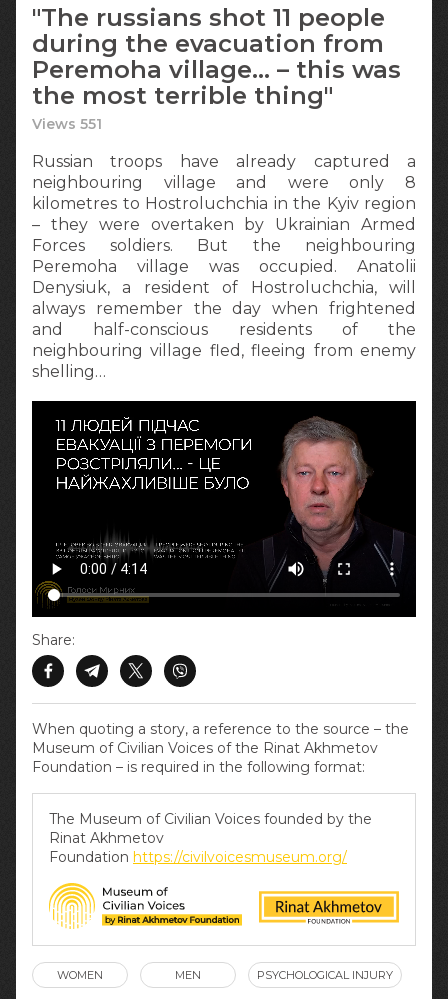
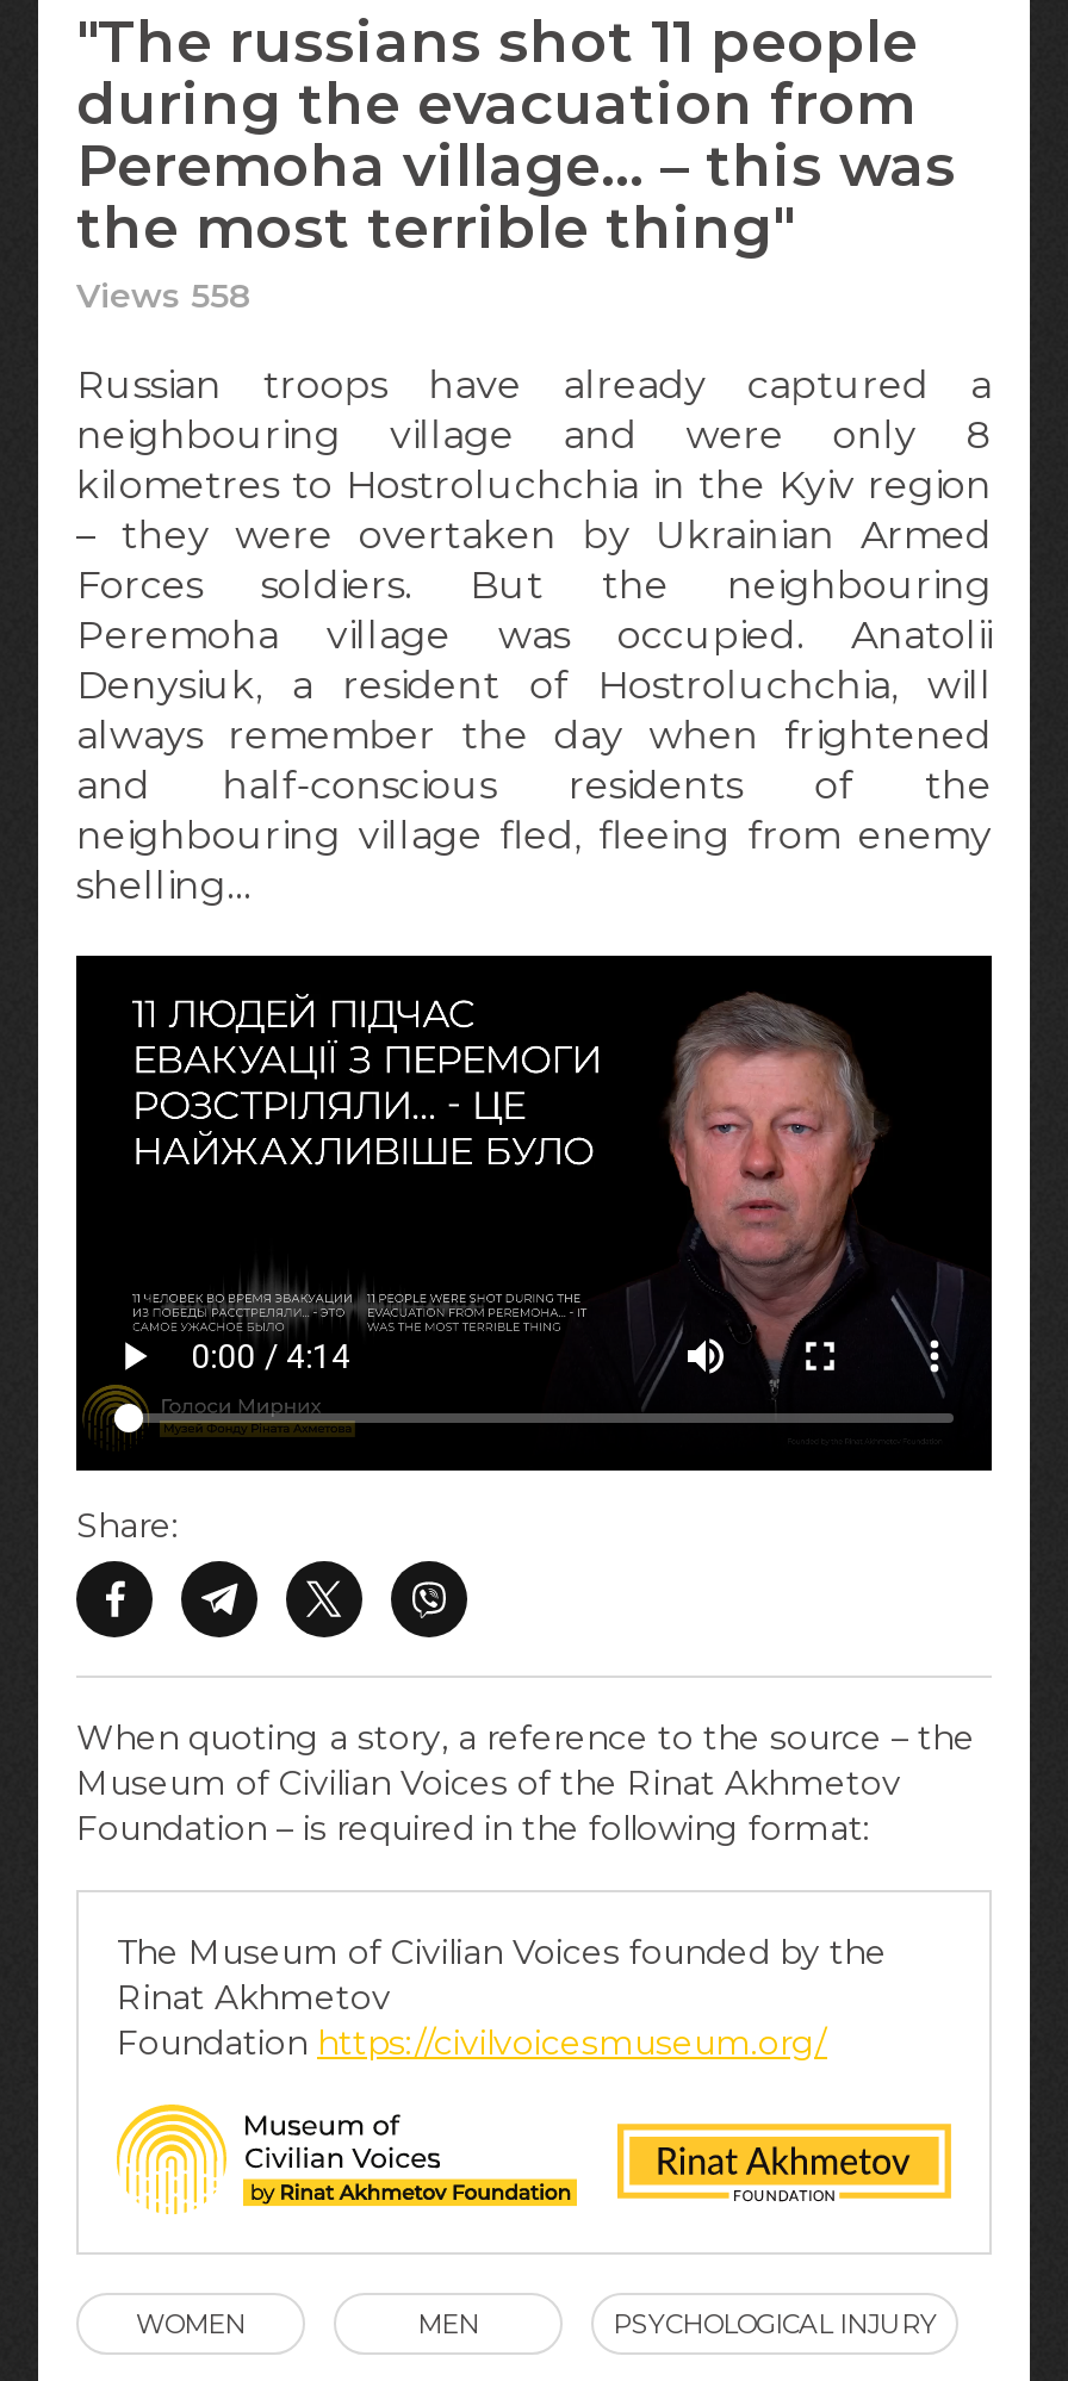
[32,115,102,133] Views 551 -> [76,274,253,317] Views 558

